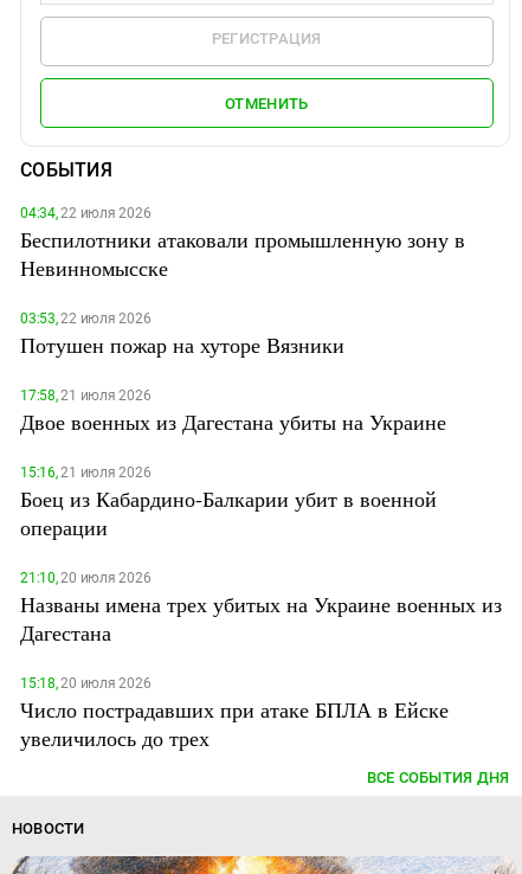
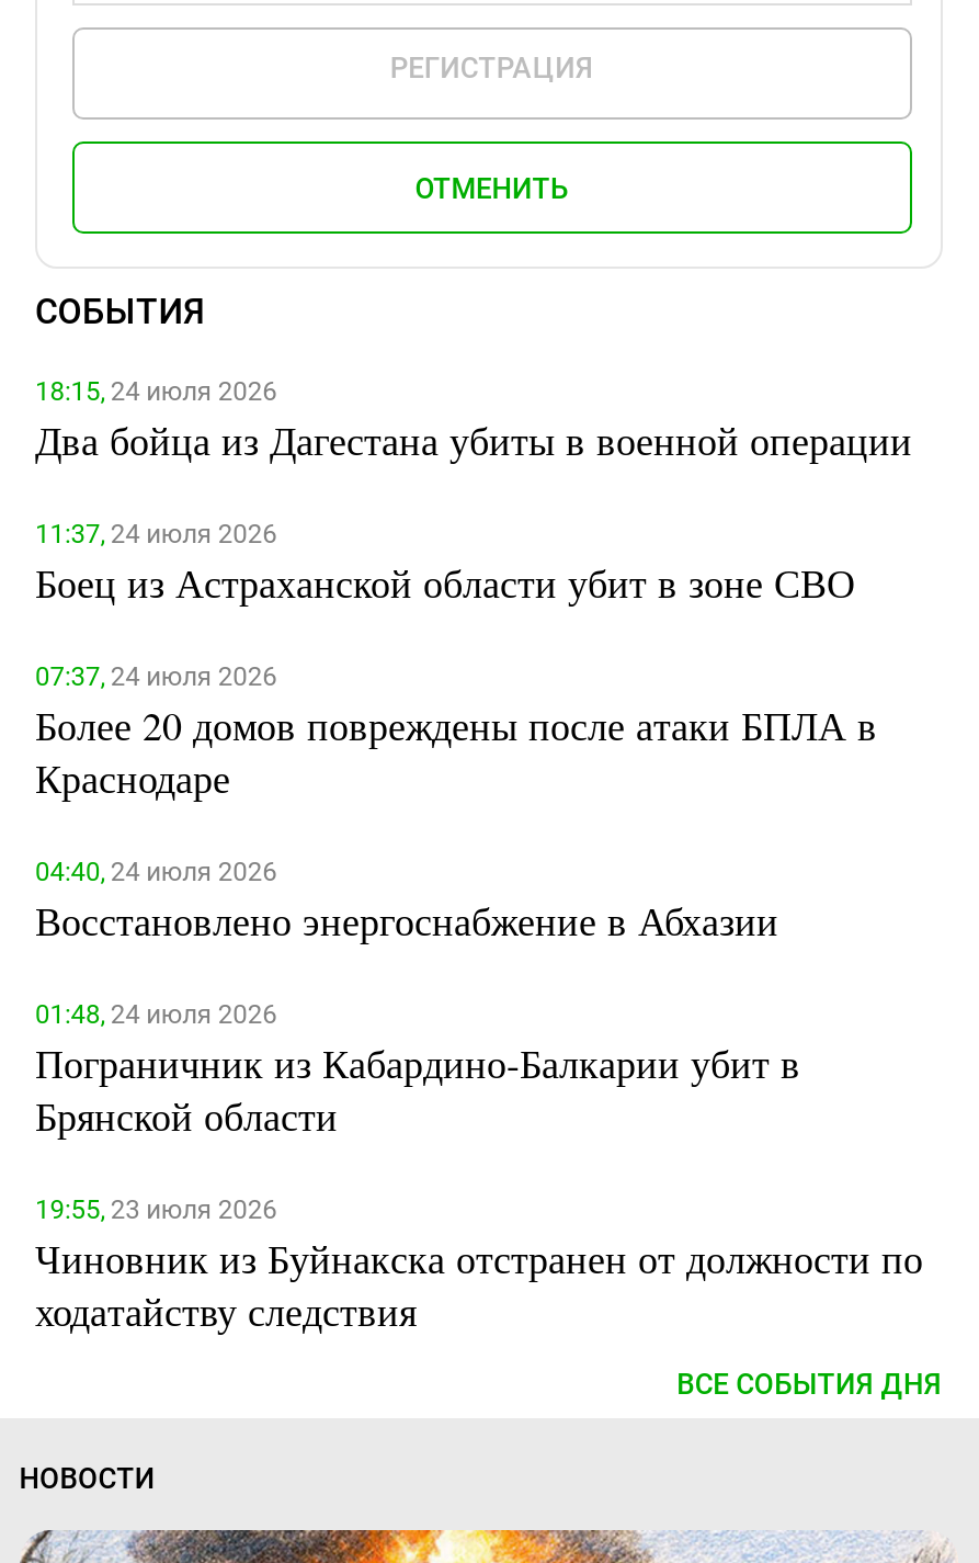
[20,205,465,282] 04:34, 22 июля 2026 | Беспилотники атаковали промышленную зону в | Невинномысске -> [35,376,912,466] 18:15, 24 июля 2026 | Два бойца из Дагестана убиты в военной операции
[20,310,344,359] 03:53, 22 июля 2026 | Потушен пожар на хуторе Вязники -> [35,519,855,609] 11:37, 24 июля 2026 | Боец из Астраханской области убит в зоне СВО
[20,387,446,436] 17:58, 21 июля 2026 | Двое военных из Дагестана убиты на Украине -> [35,661,877,804] 07:37, 24 июля 2026 | Более 20 домов повреждены после атаки БПЛА в | Краснодаре
[20,464,437,541] 15:16, 21 июля 2026 | Боец из Кабардино-Балкарии убит в военной | операции -> [35,857,778,947] 04:40, 24 июля 2026 | Восстановлено энергоснабжение в Абхазии
[20,570,502,647] 21:10, 20 июля 2026 | Названы имена трех убитых на Украине военных из | Дагестана -> [35,999,800,1142] 01:48, 24 июля 2026 | Пограничник из Кабардино-Балкарии убит в | Брянской области
[20,675,449,752] 15:18, 20 июля 2026 | Число пострадавших при атаке БПЛА в Ейске | увеличилось до трех -> [35,1194,923,1337] 19:55, 23 июля 2026 | Чиновник из Буйнакска отстранен от должности по | ходатайству следствия

